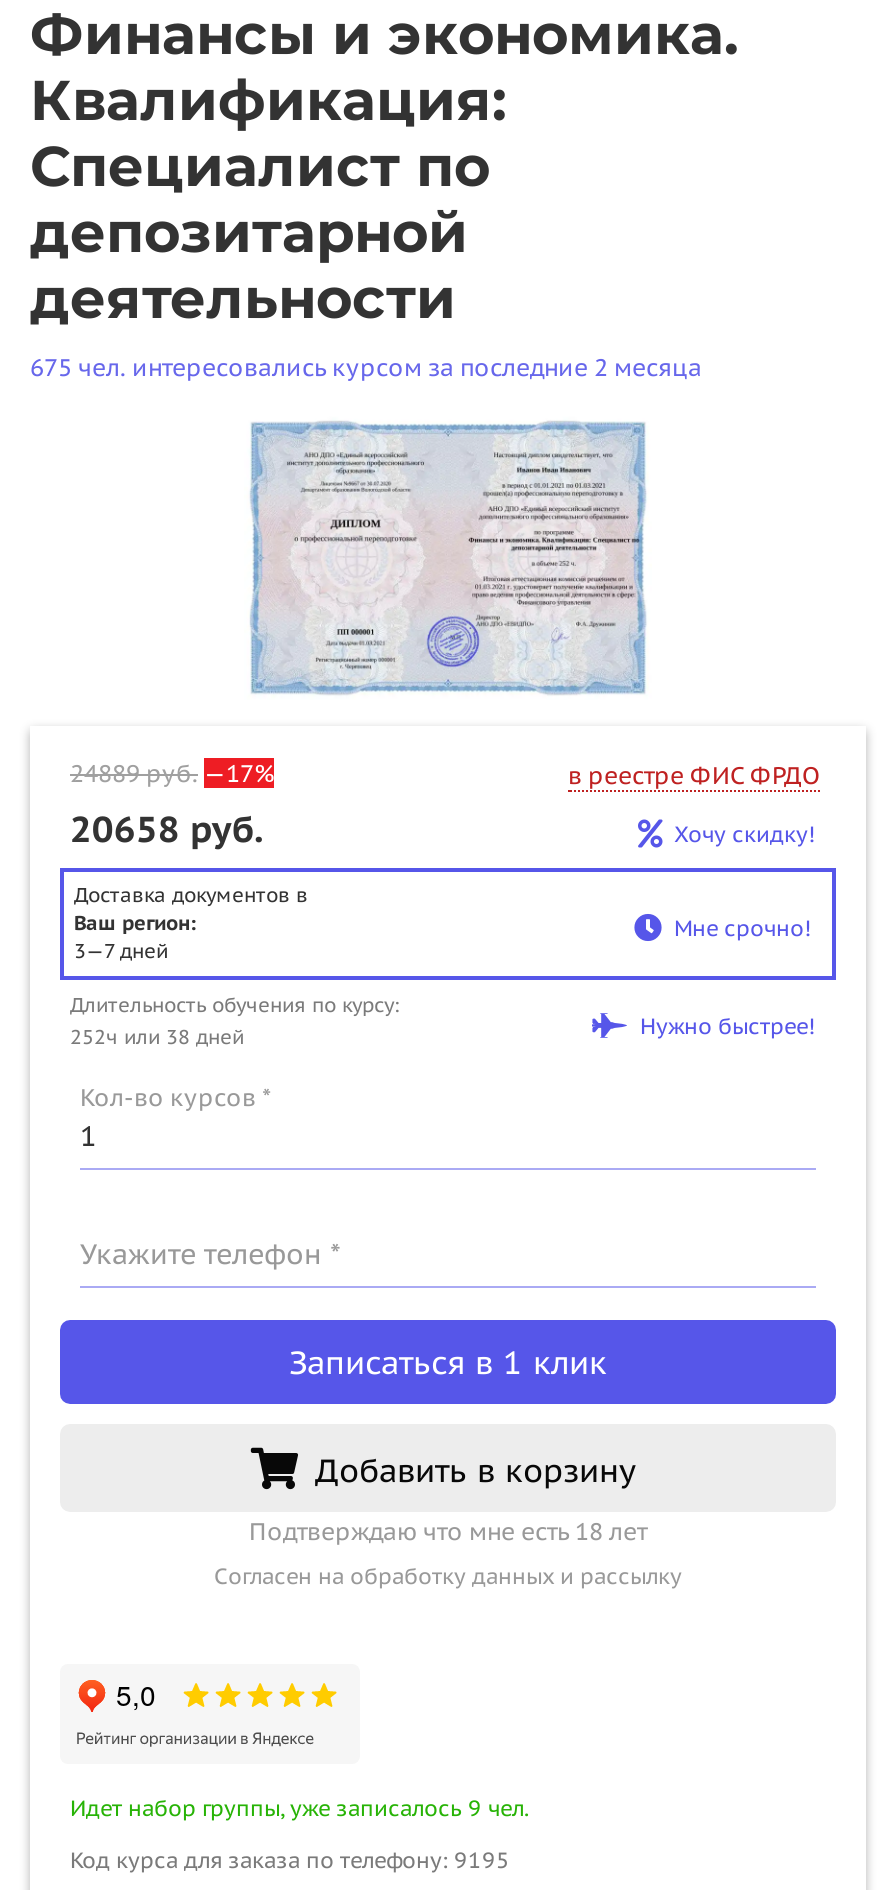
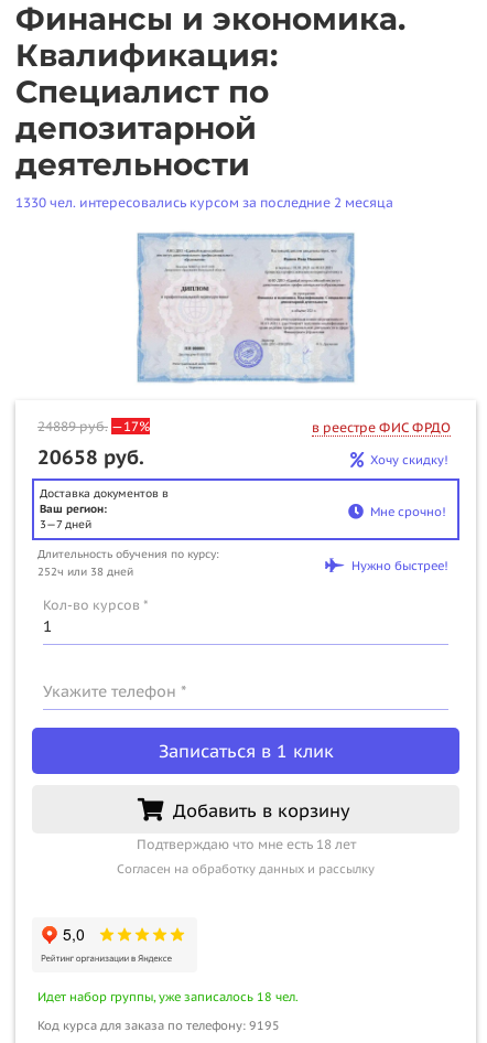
[30,352,702,382] 675 чел. интересовались курсом за последние 2 месяца -> [15,194,393,211] 1330 чел. интересовались курсом за последние 2 месяца
[70,1794,530,1822] Идет набор группы, уже записалось 9 чел. -> [37,989,299,1004] Идет набор группы, уже записалось 18 чел.

